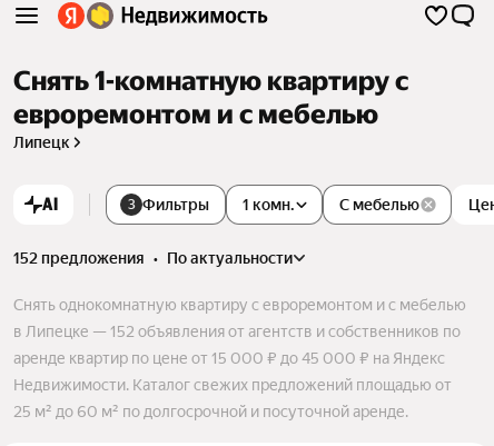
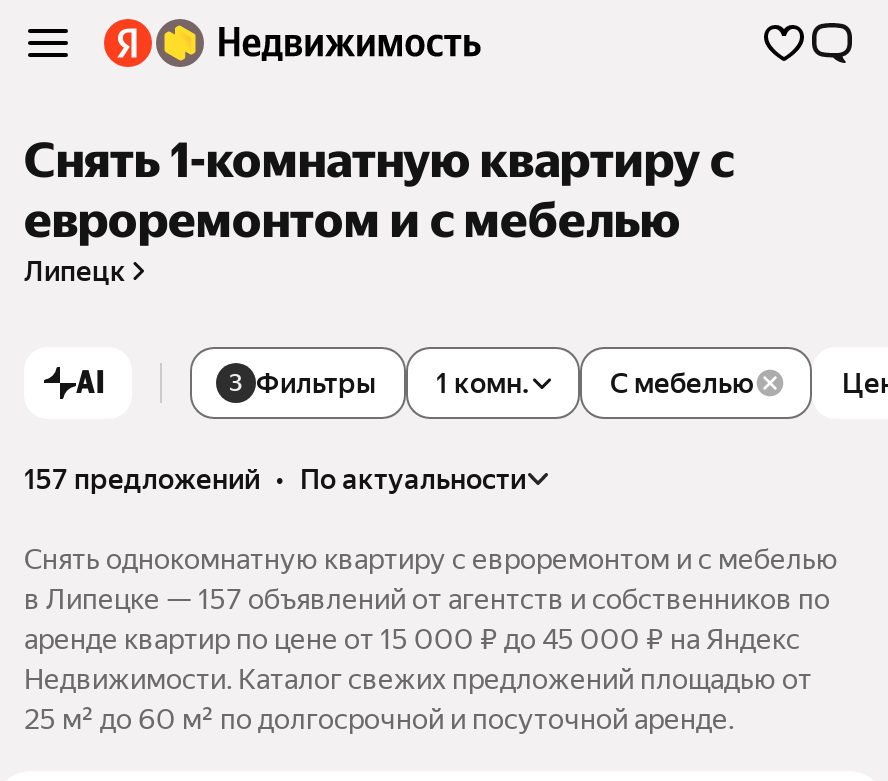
[13,249,293,267] 152 предложения • по актуальности -> [24,463,526,495] 157 предложений • по актуальности
[13,322,461,340] в Липецке — 152 объявления от агентств и собственников по -> [24,583,830,615] в Липецке — 157 объявлений от агентств и собственников по

